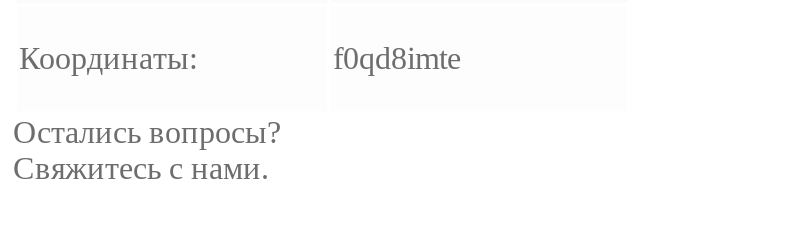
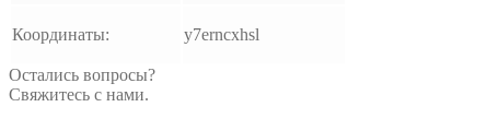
[333,40,461,74] f0qd8imte -> [184,25,259,43] y7erncxhsl

